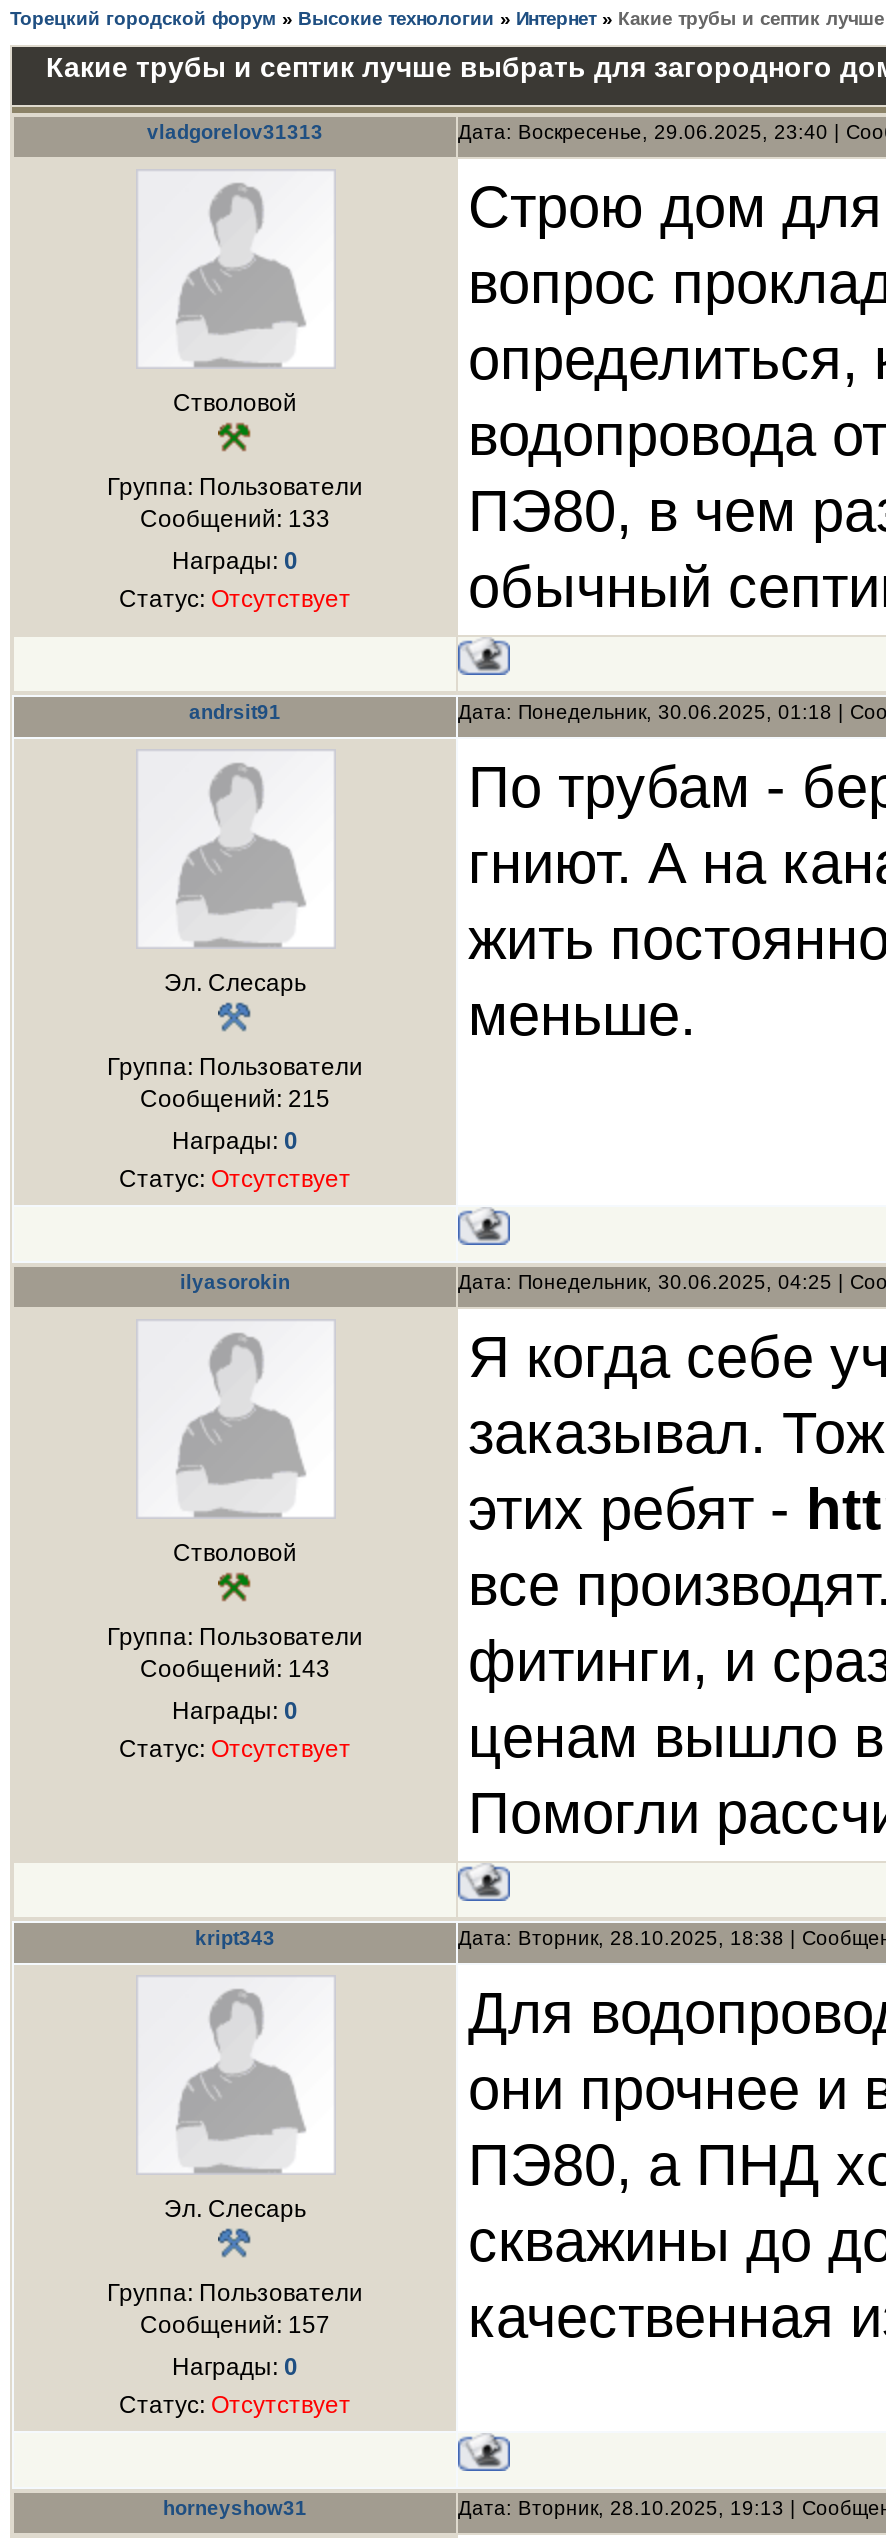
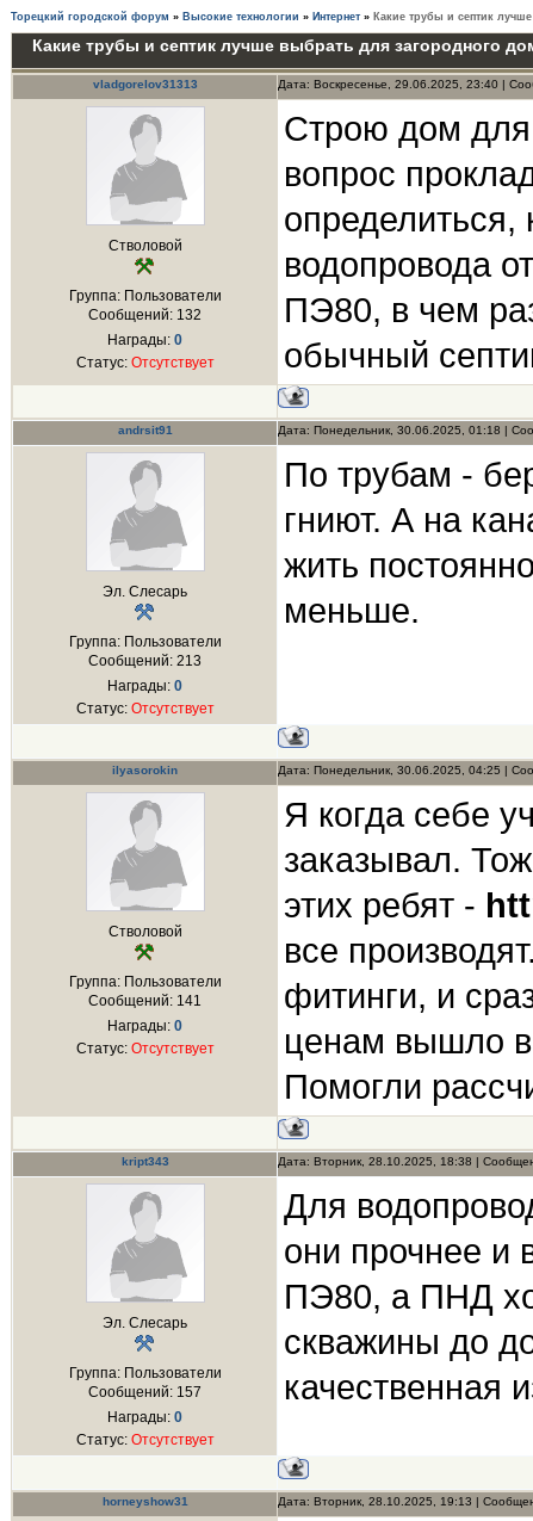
[140,505,330,533] Сообщений: 133 -> [88,307,202,323] Сообщений: 132
[140,1085,330,1113] Сообщений: 215 -> [88,653,202,669] Сообщений: 213
[140,1655,330,1683] Сообщений: 143 -> [88,993,202,1009] Сообщений: 141

